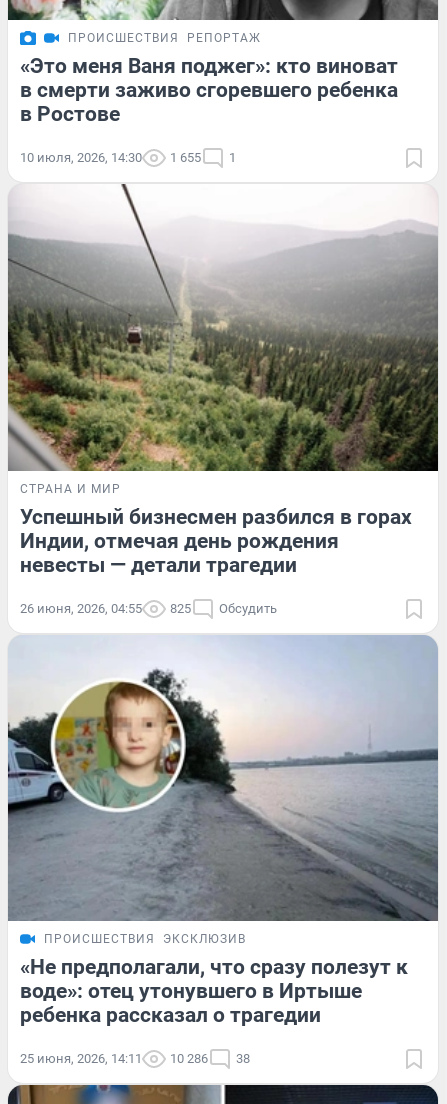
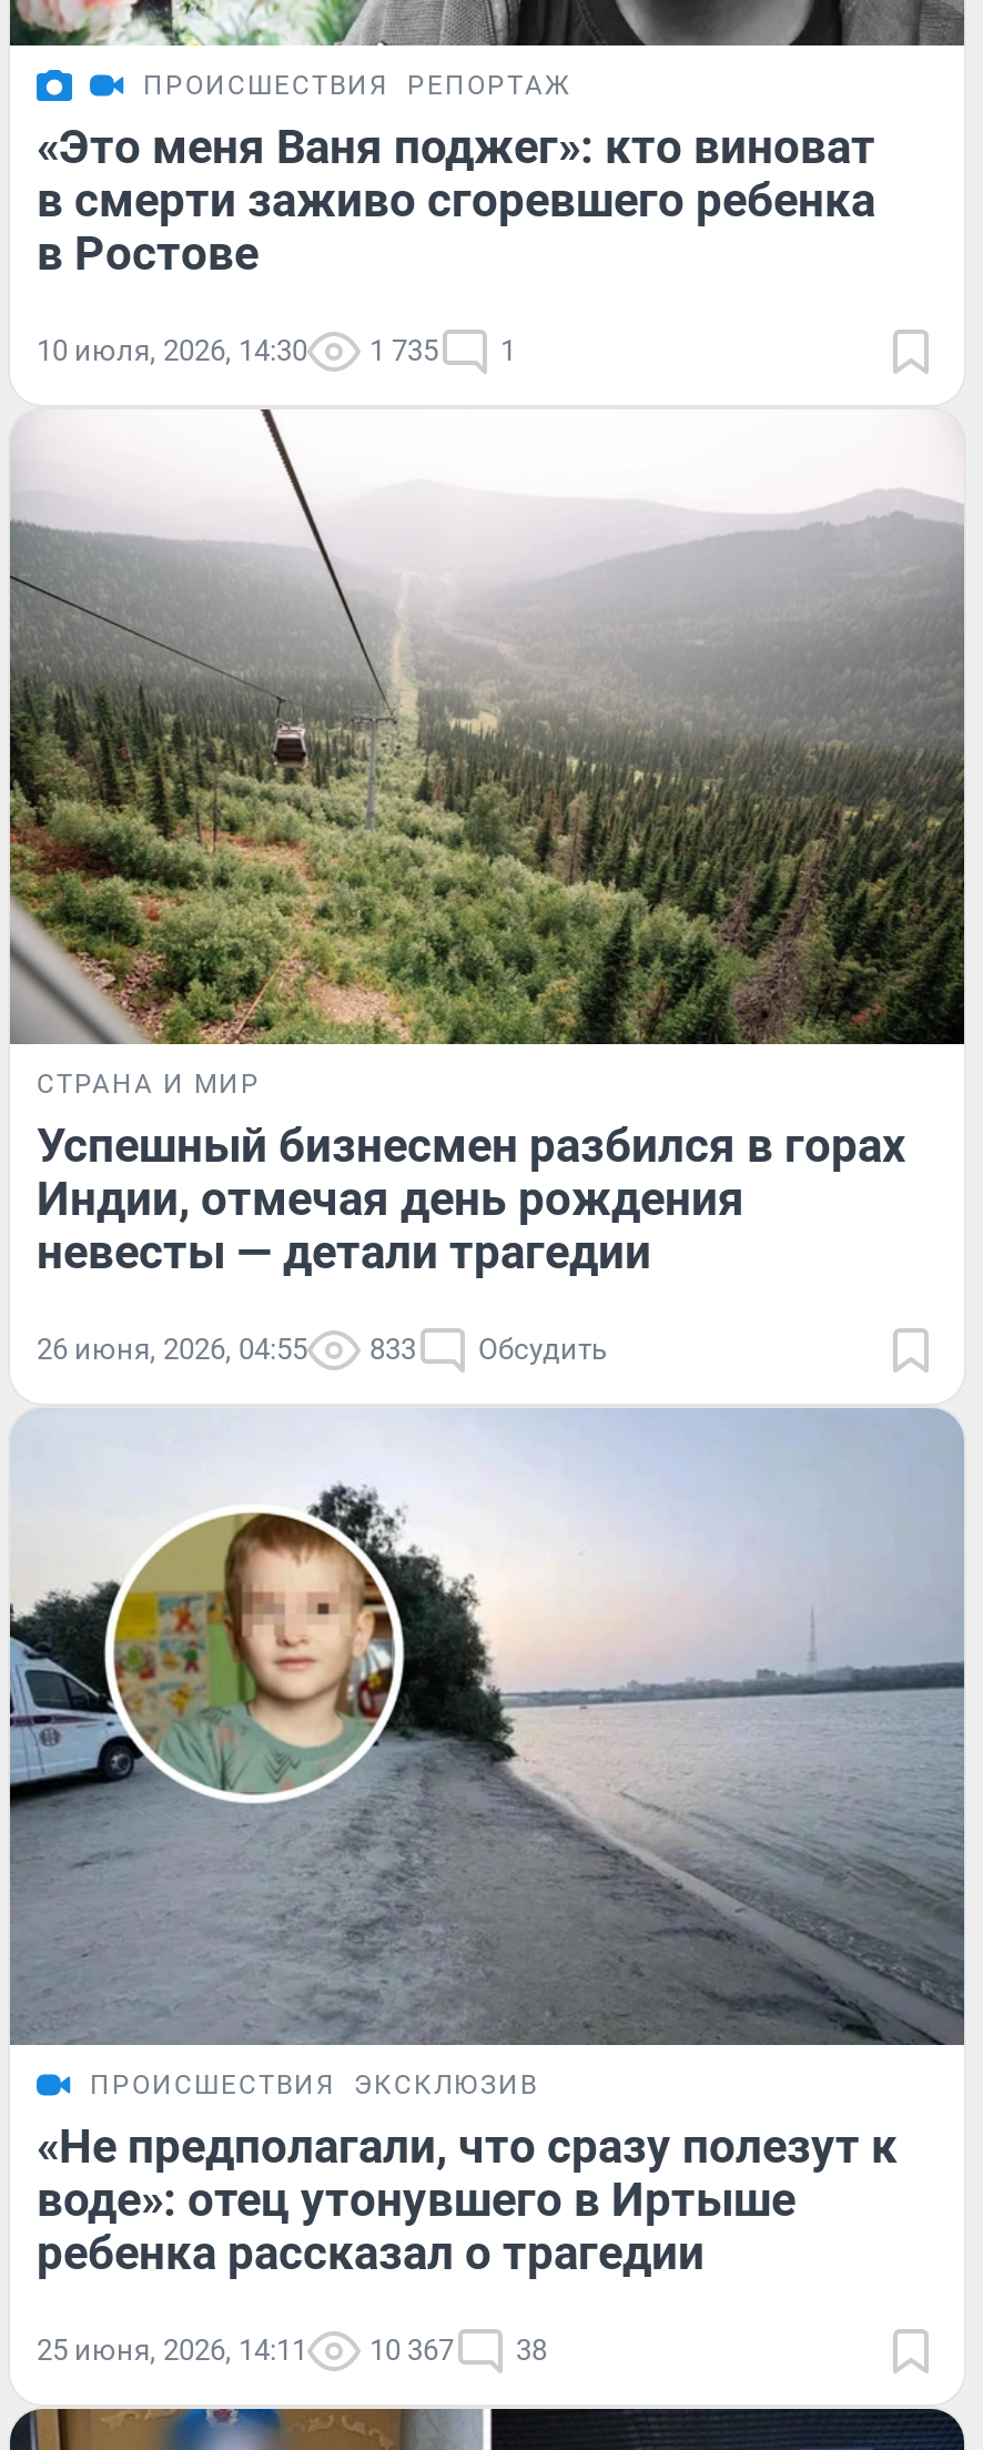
[20,150,236,165] 10 июля, 2026, 14:30 1 655 1 -> [37,333,516,366] 10 июля, 2026, 14:30 1 735 1
[20,601,277,616] 26 июня, 2026, 04:55 825 Обсудить -> [37,1333,607,1366] 26 июня, 2026, 04:55 833 Обсудить
[20,1051,250,1066] 25 июня, 2026, 14:11 10 286 38 -> [37,2333,547,2366] 25 июня, 2026, 14:11 10 367 38

